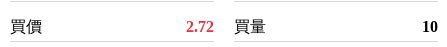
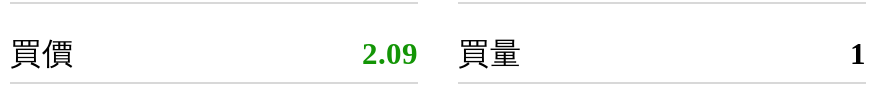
[186,18,266,35] 2.72 買量 -> [362,36,522,70] 2.09 買量
[422,18,438,35] 10 -> [850,36,866,70] 1

